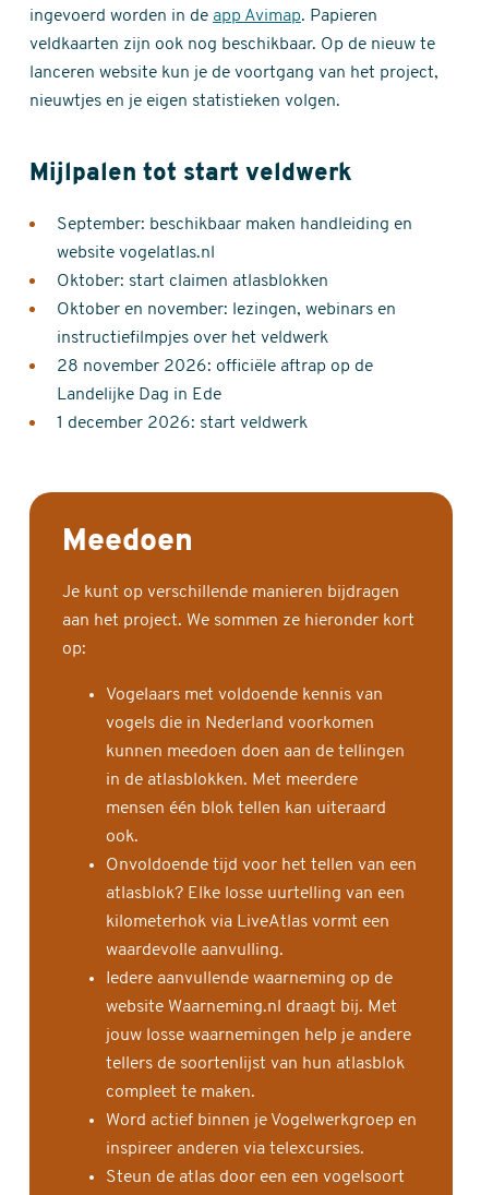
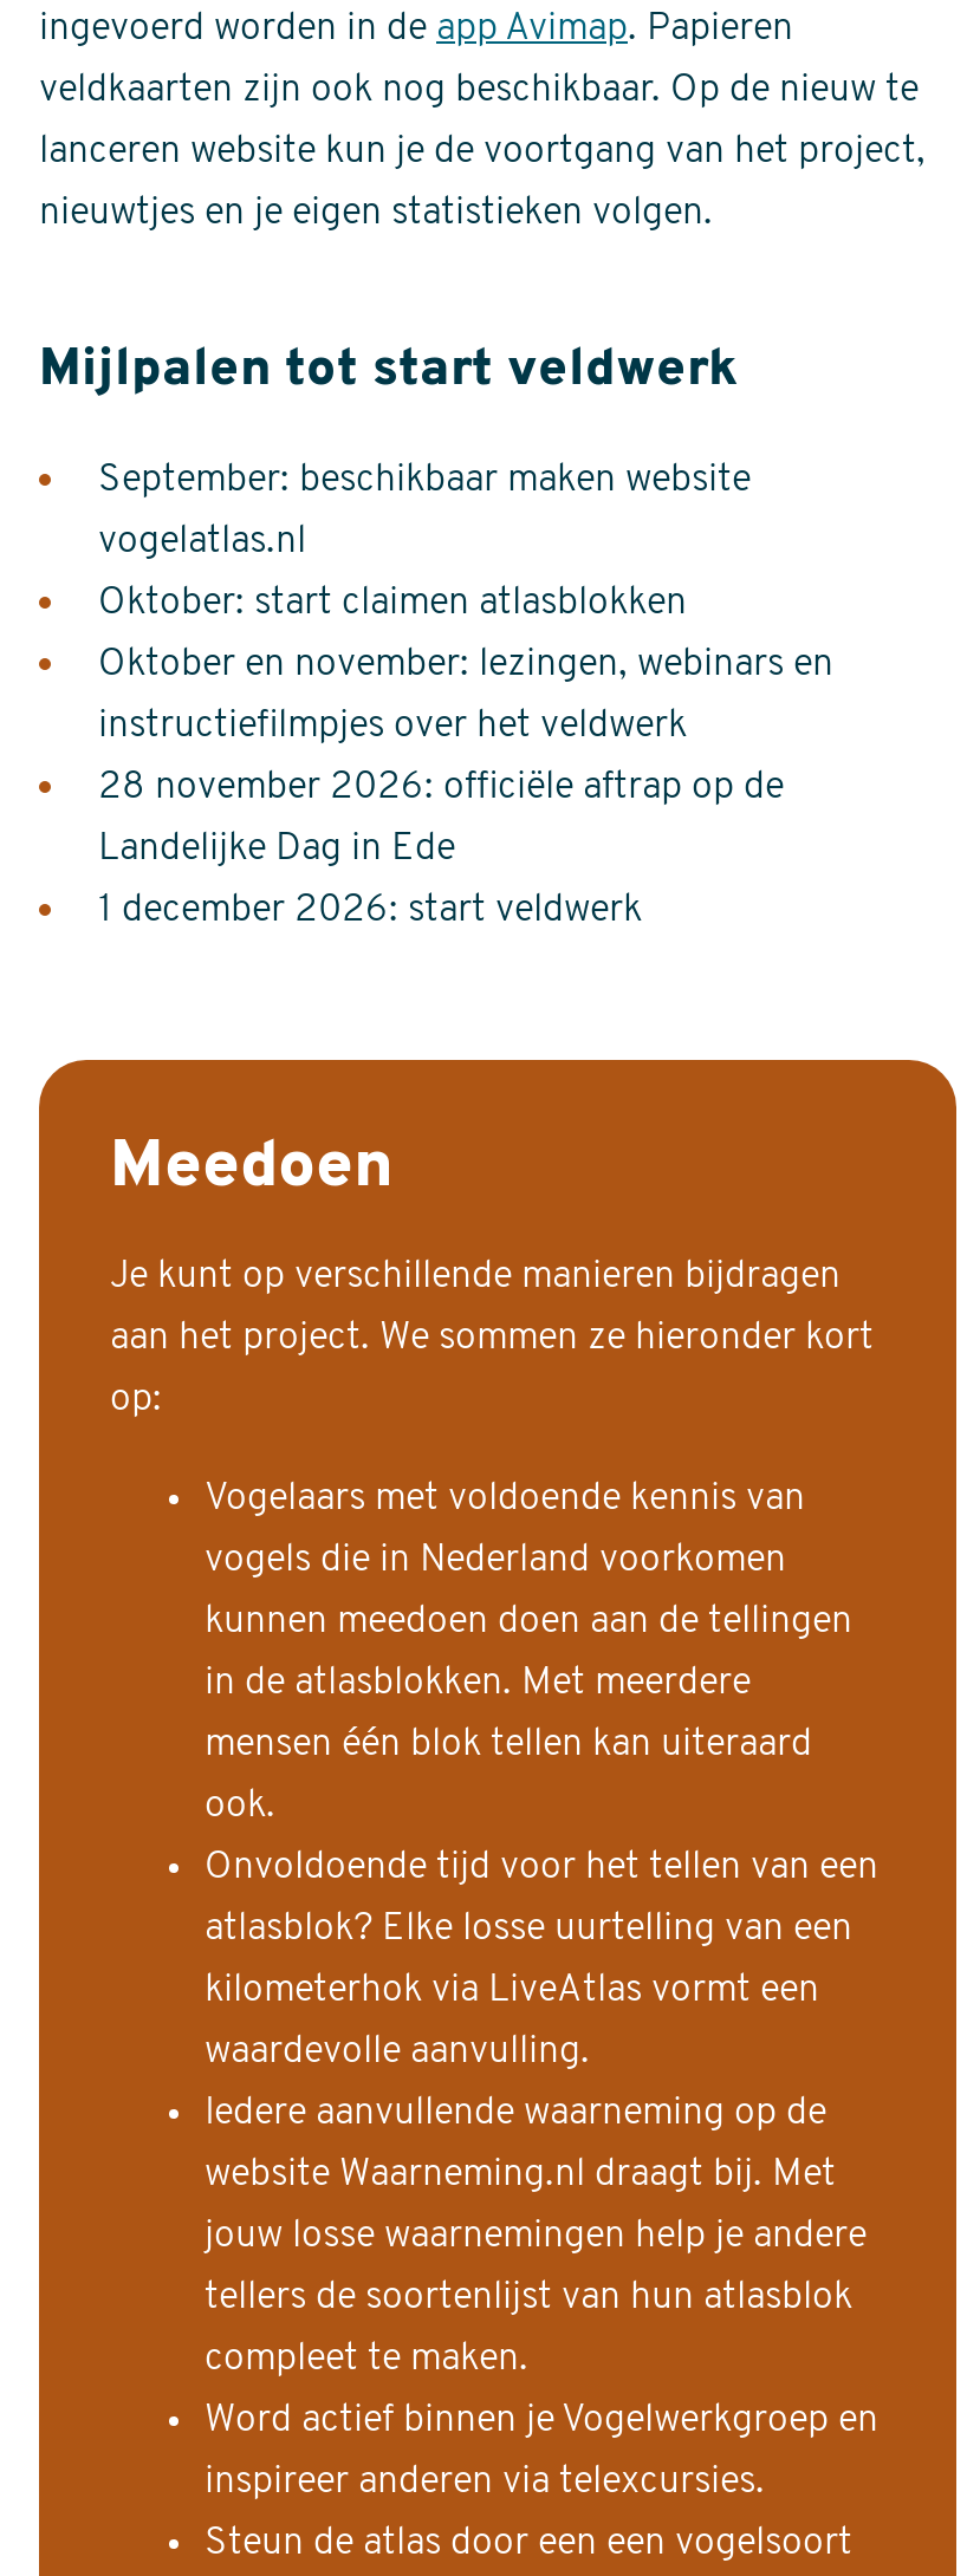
[57,216,412,234] September: beschikbaar maken handleiding en -> [98,462,751,500] September: beschikbaar maken website
[57,245,215,262] website vogelatlas.nl -> [98,524,306,562] vogelatlas.nl

